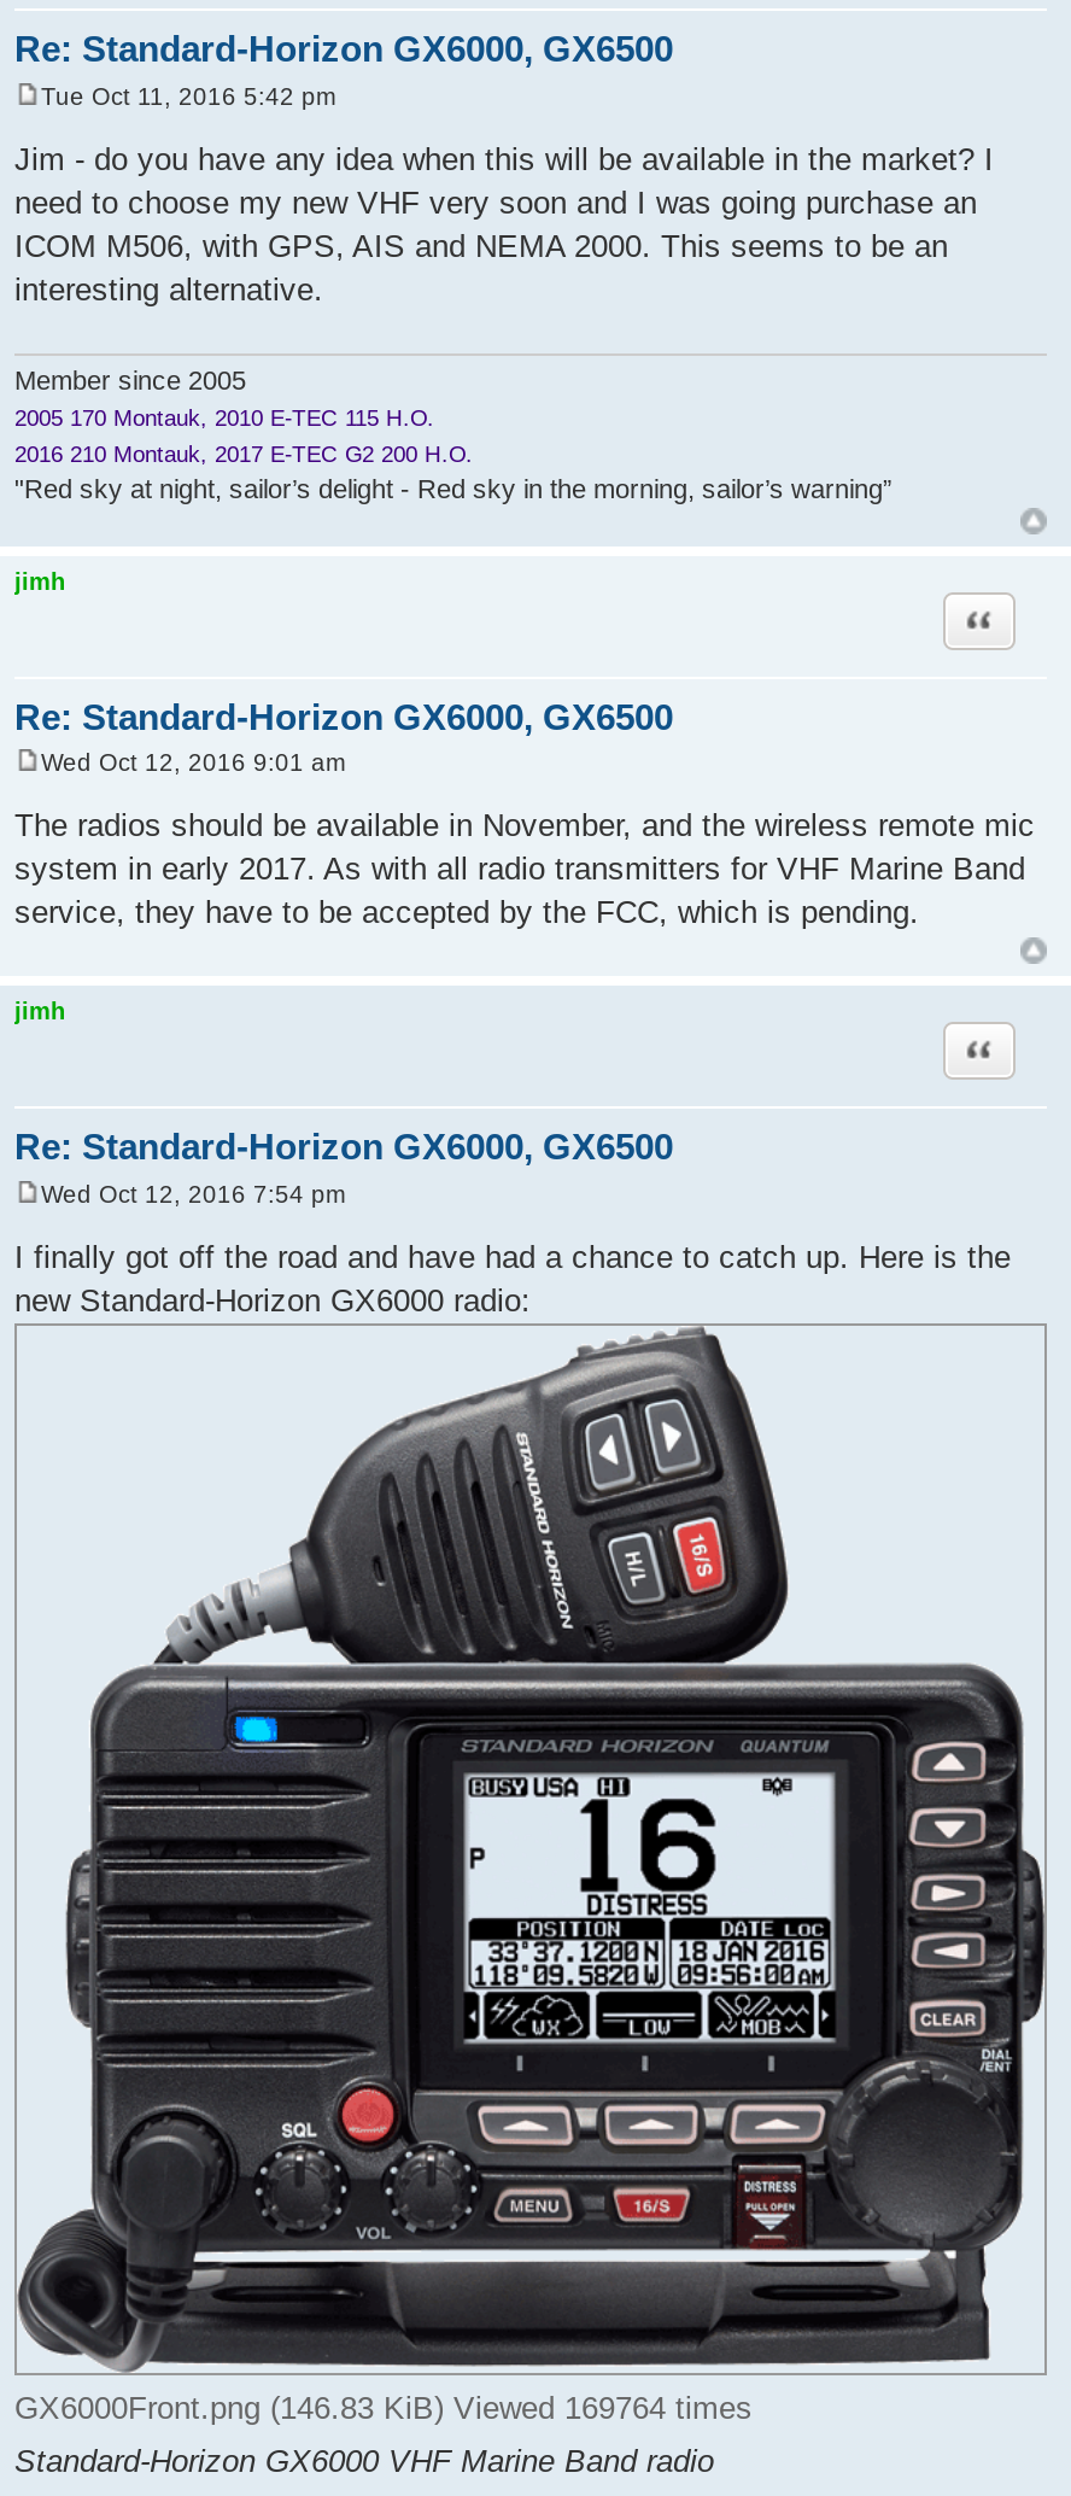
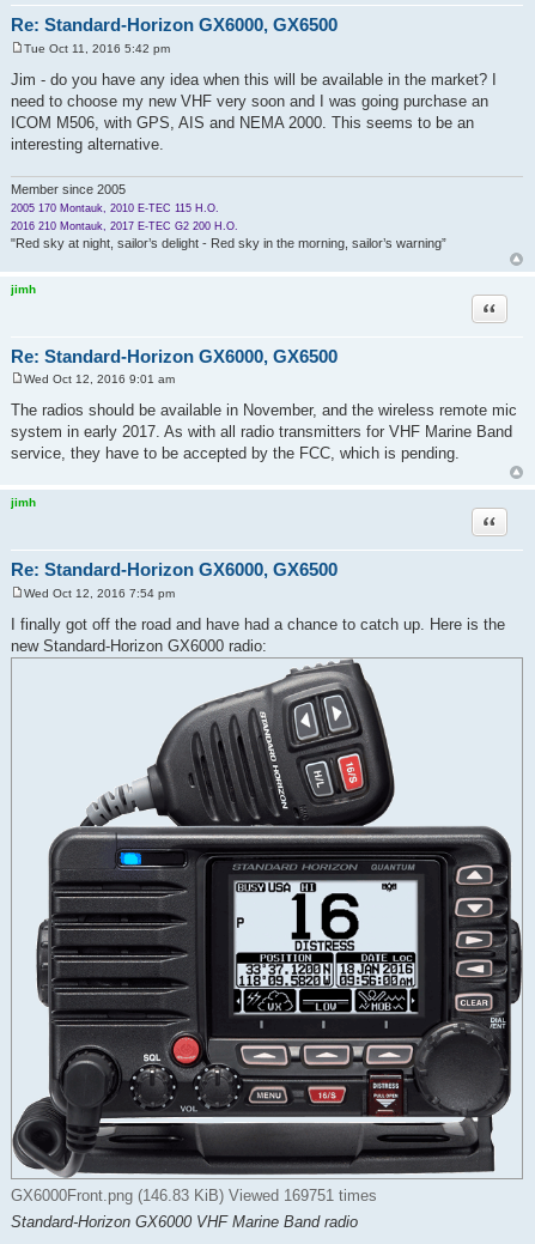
[14,2389,753,2425] GX6000Front.png (146.83 KiB) Viewed 169764 times -> [11,1186,377,1204] GX6000Front.png (146.83 KiB) Viewed 169751 times

